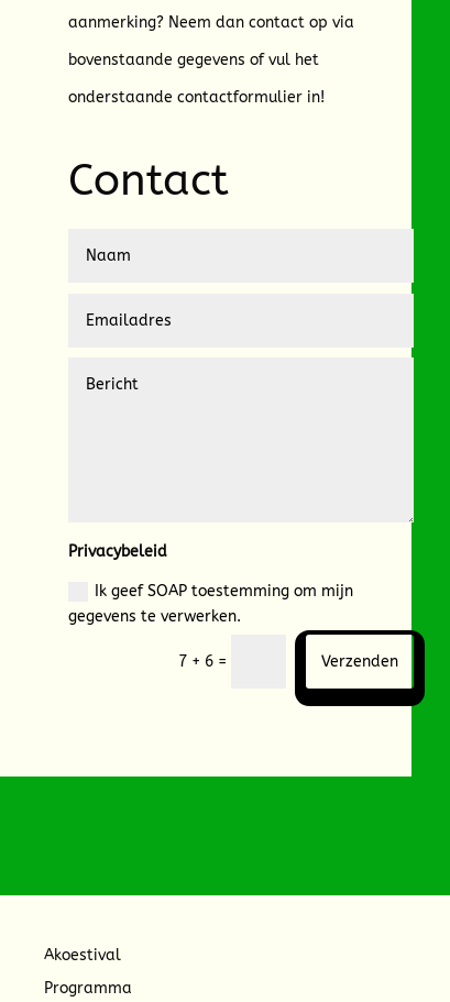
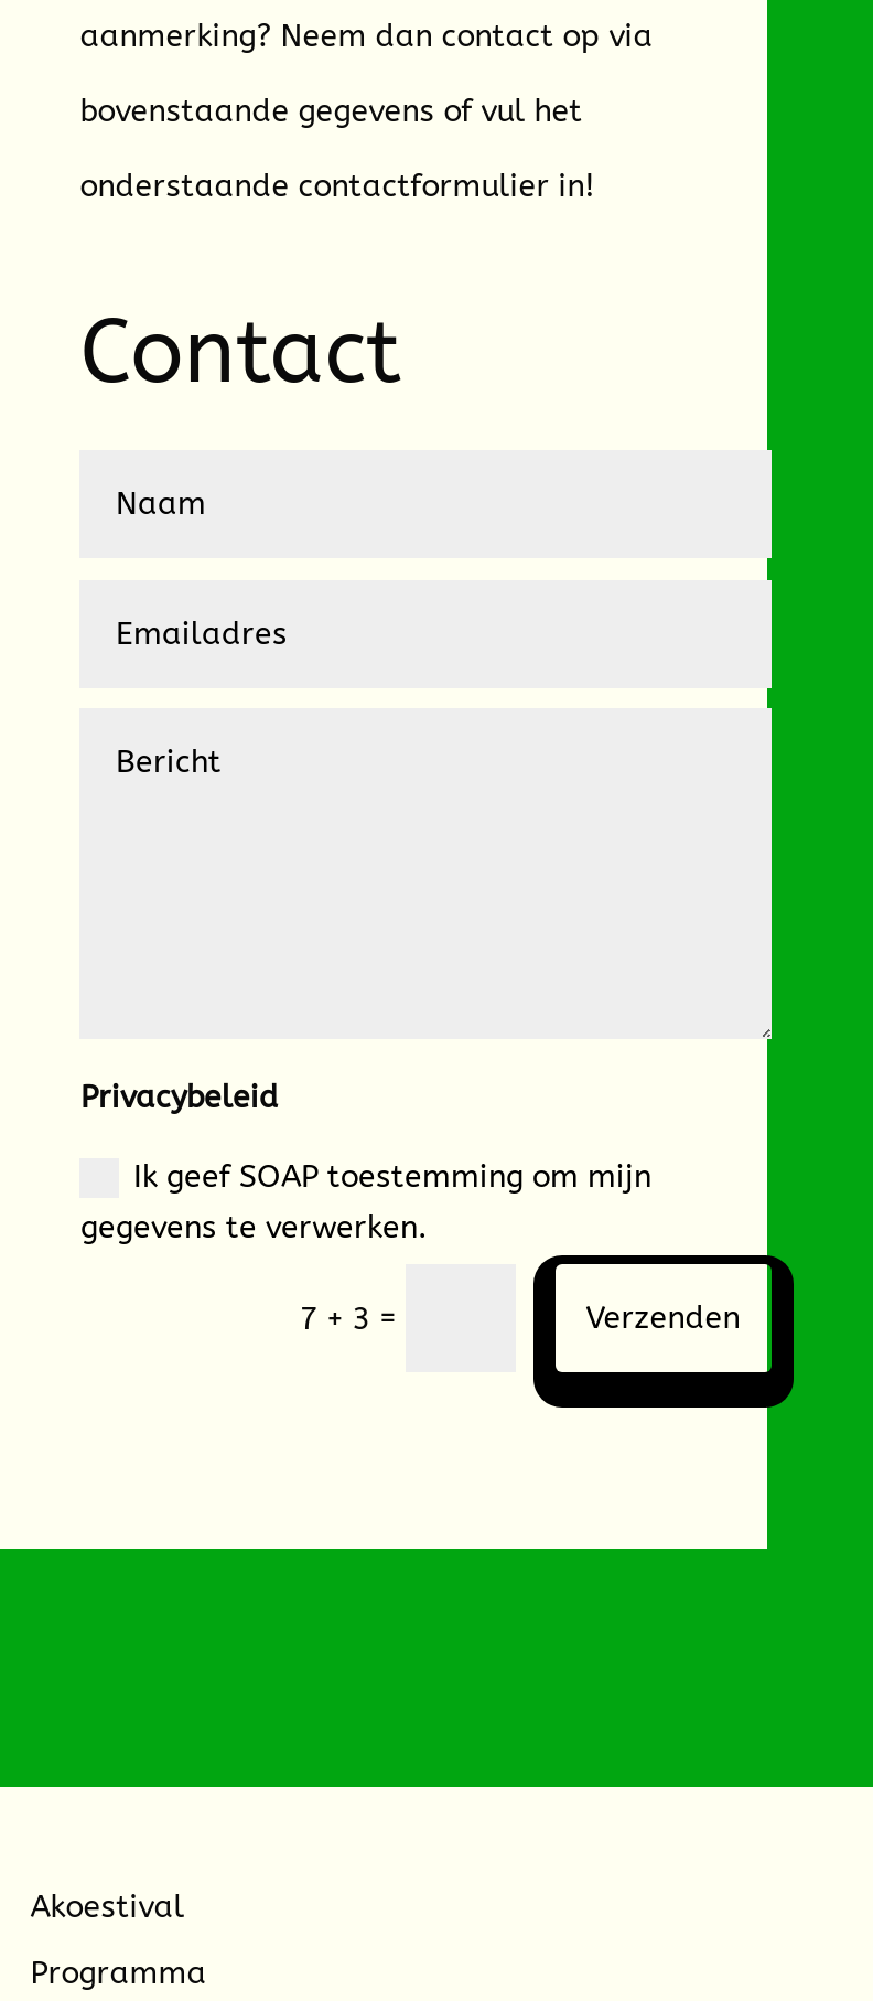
[178,652,231,671] 7 + 6 = -> [299,1299,405,1338] 7 + 3 =

